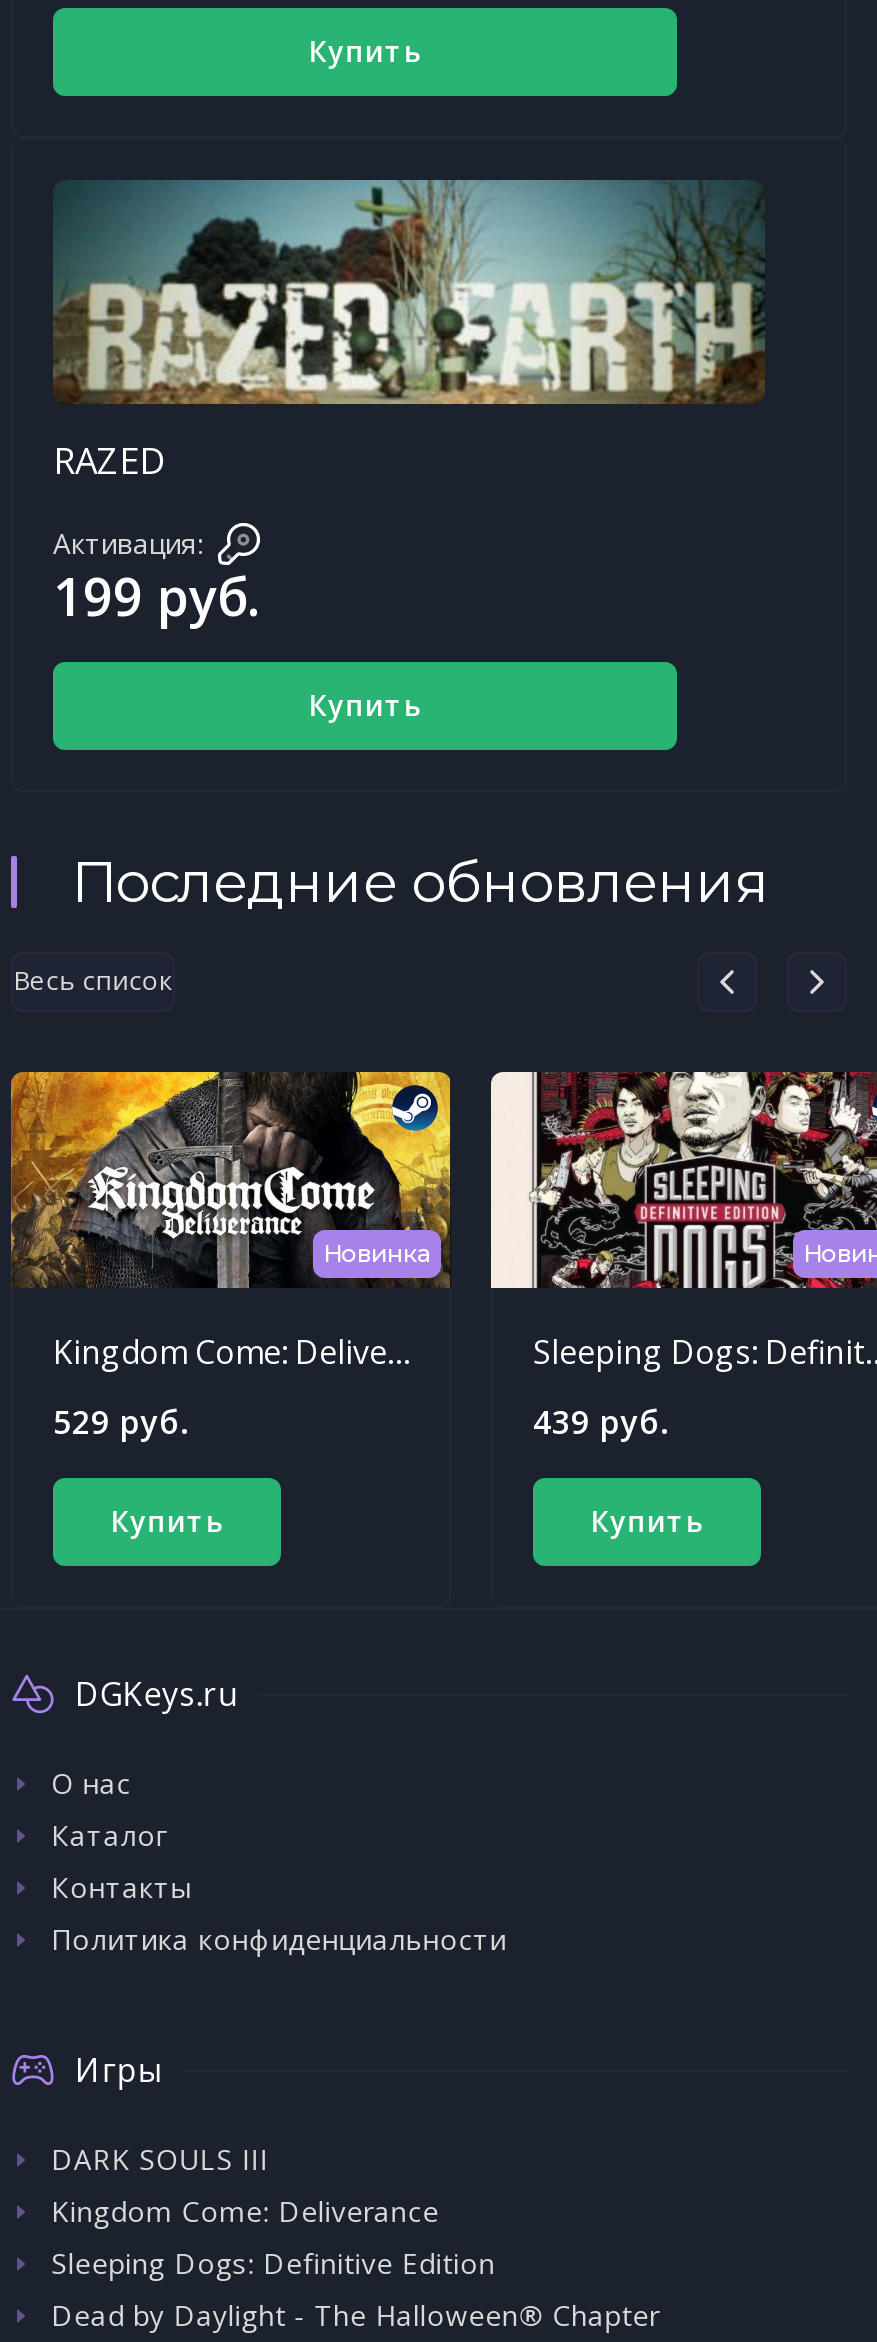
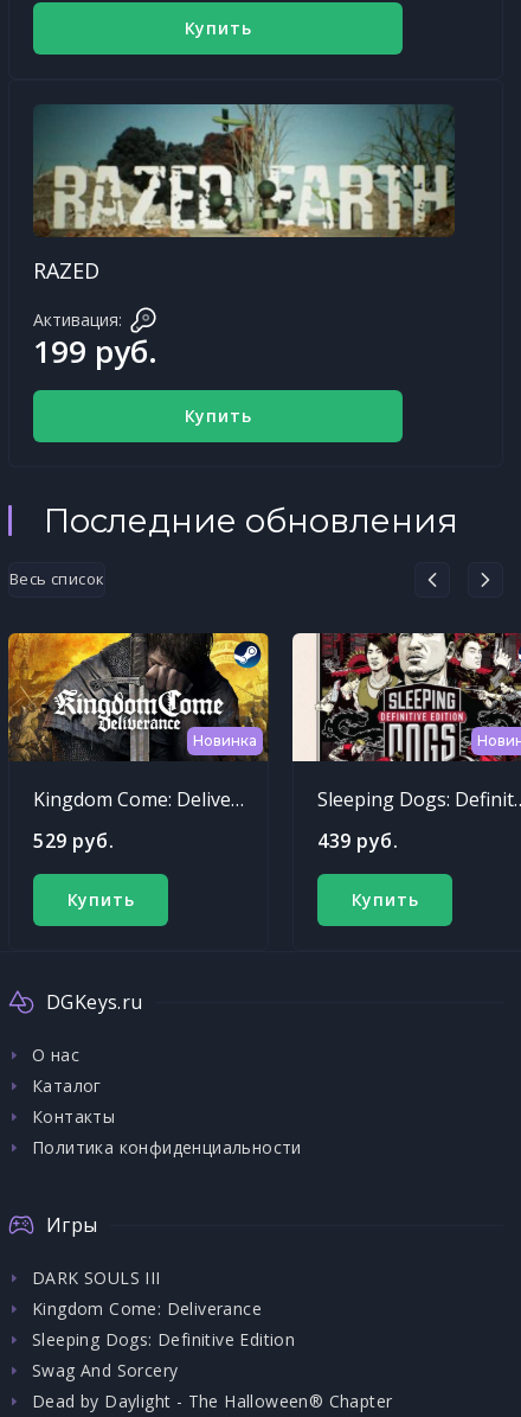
none -> [32,1359,178,1381] Swag And Sorcery

